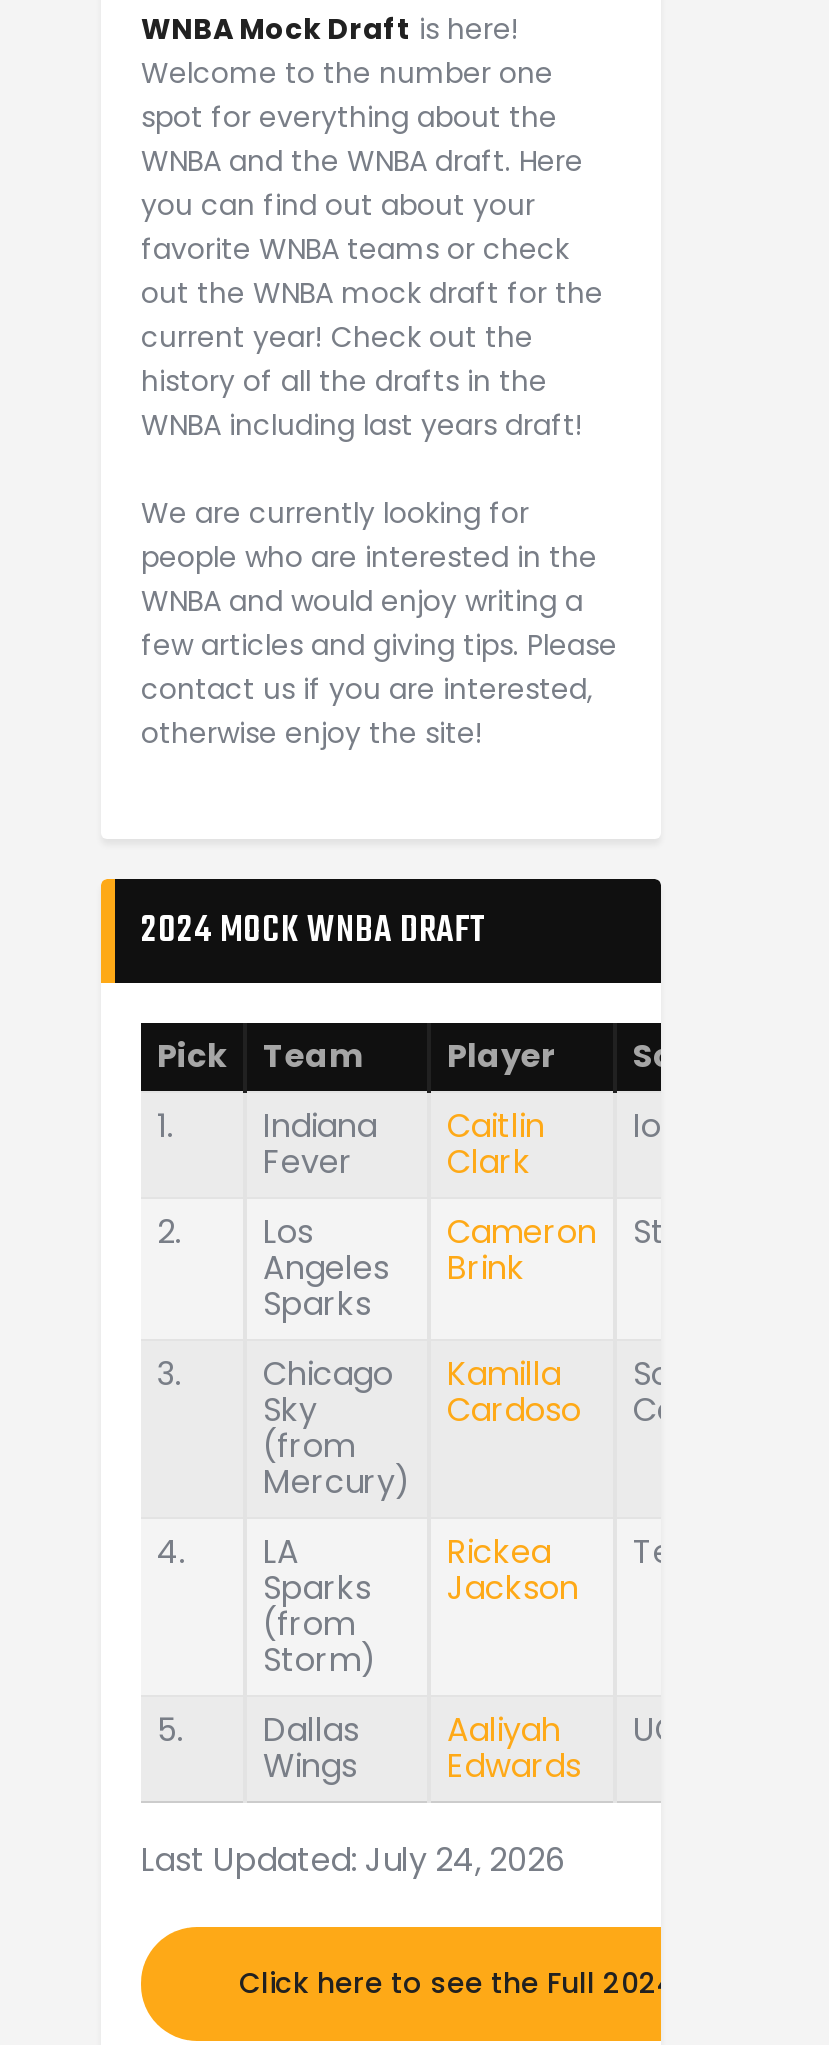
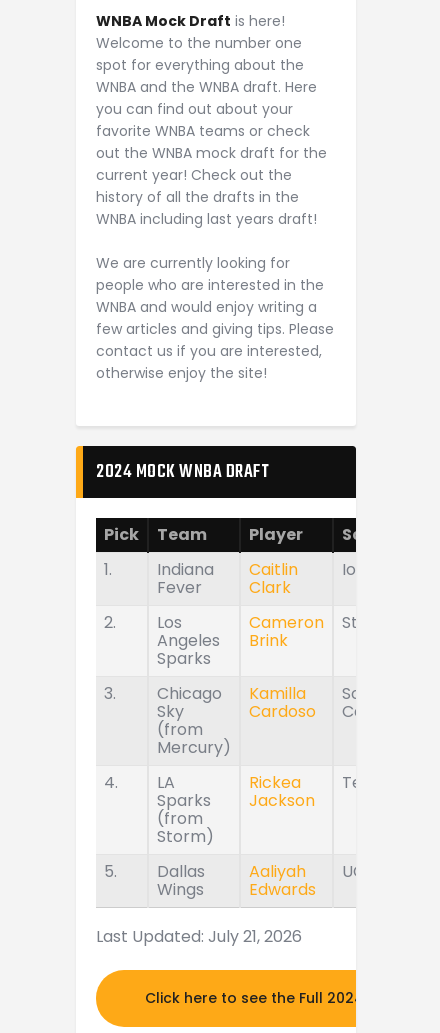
[141,1837,565,1883] Last Updated: July 24, 2026 -> [96,925,302,948] Last Updated: July 21, 2026

